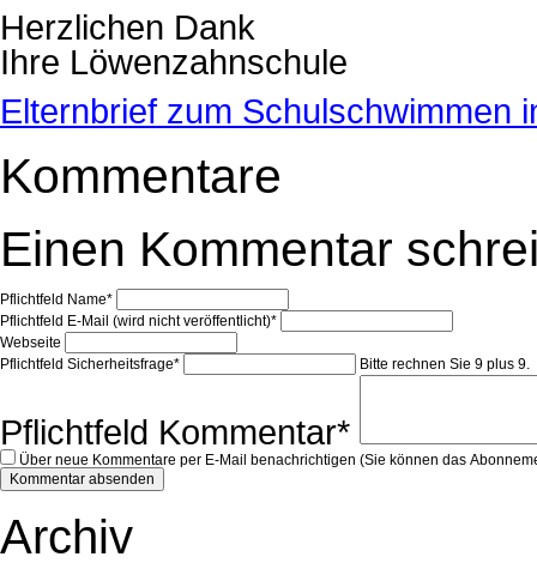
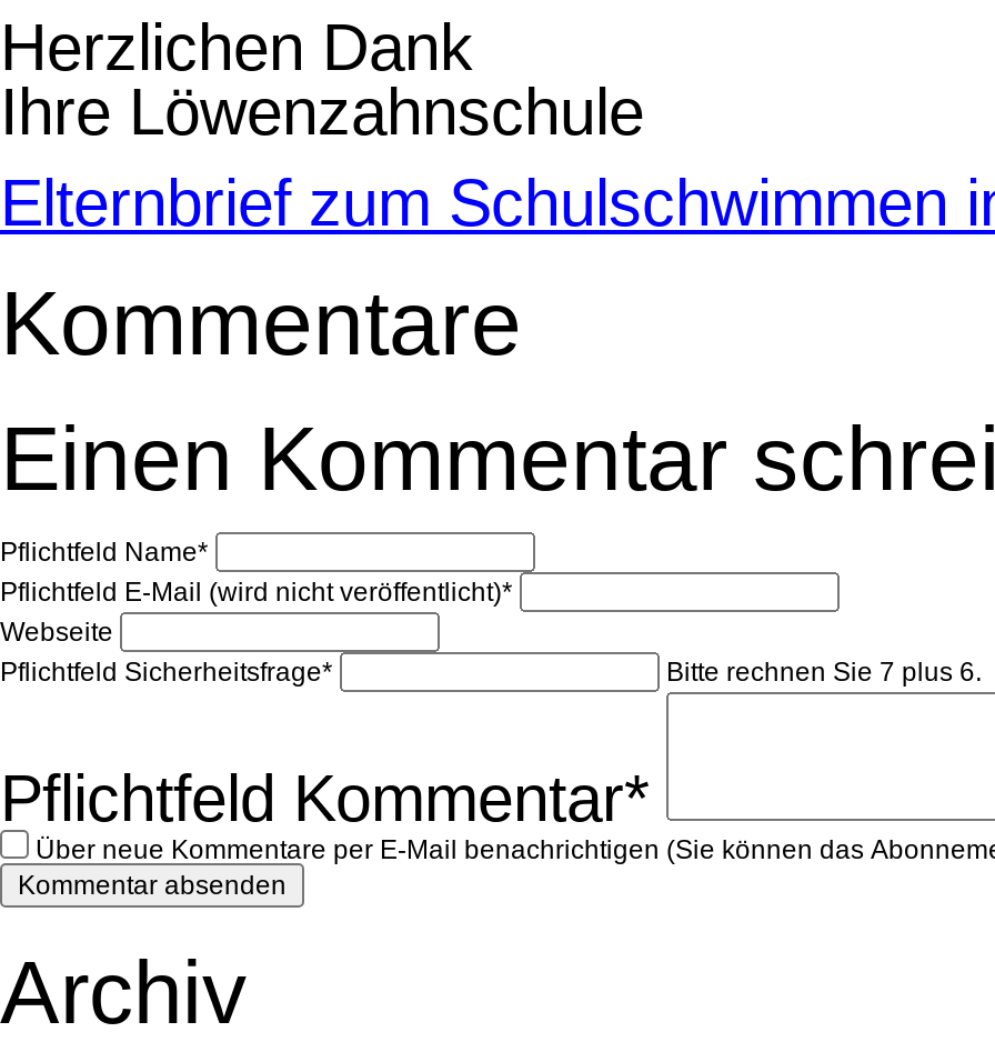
[360,356,530,373] Bitte rechnen Sie 9 plus 9. -> [666,657,982,688] Bitte rechnen Sie 7 plus 6.

